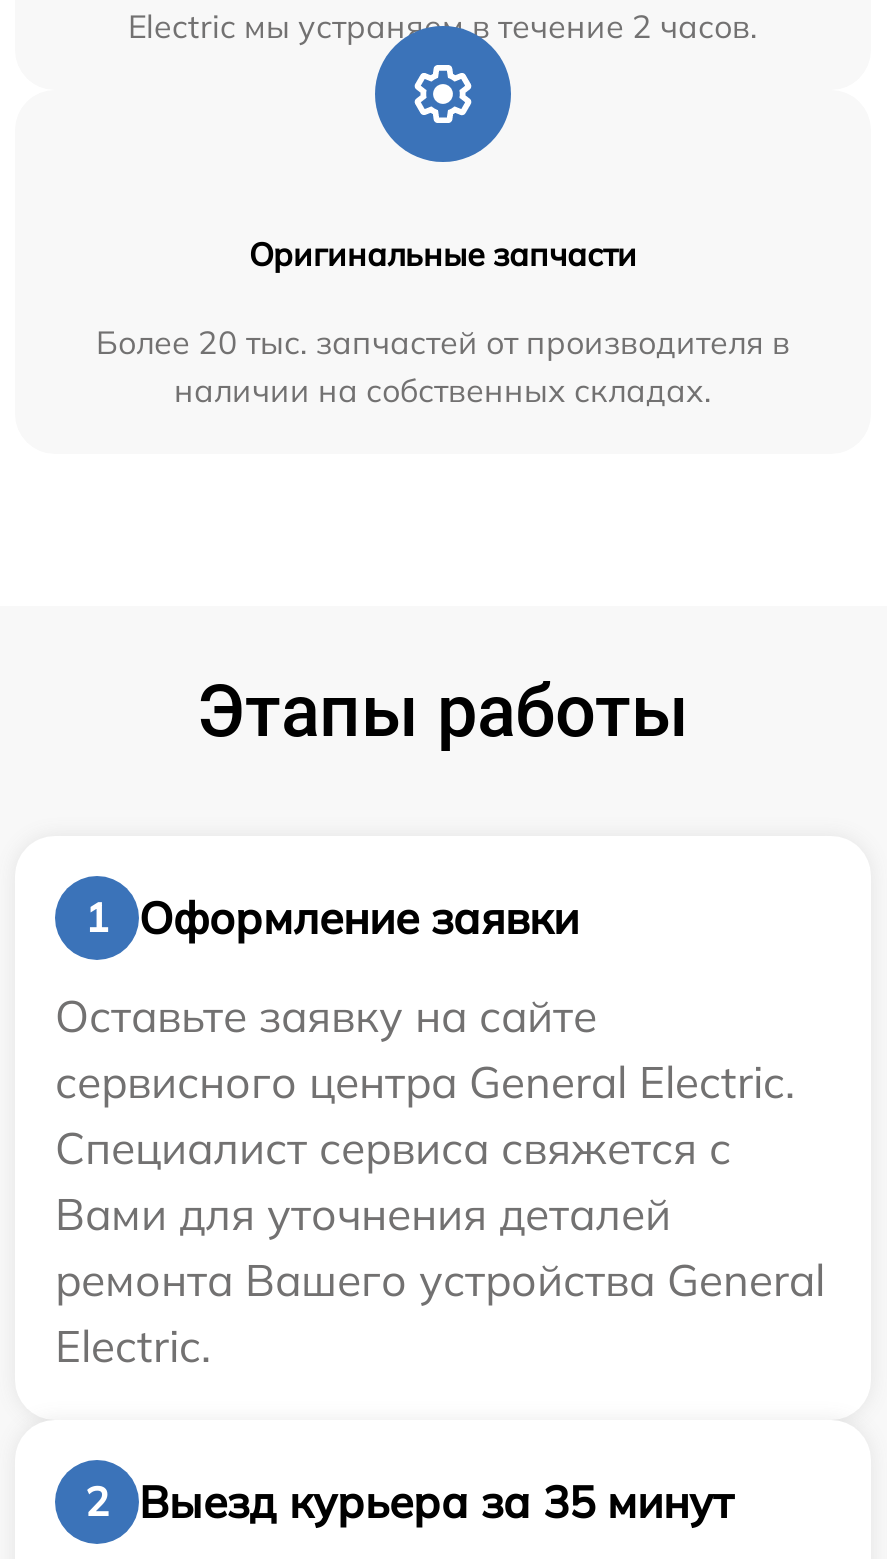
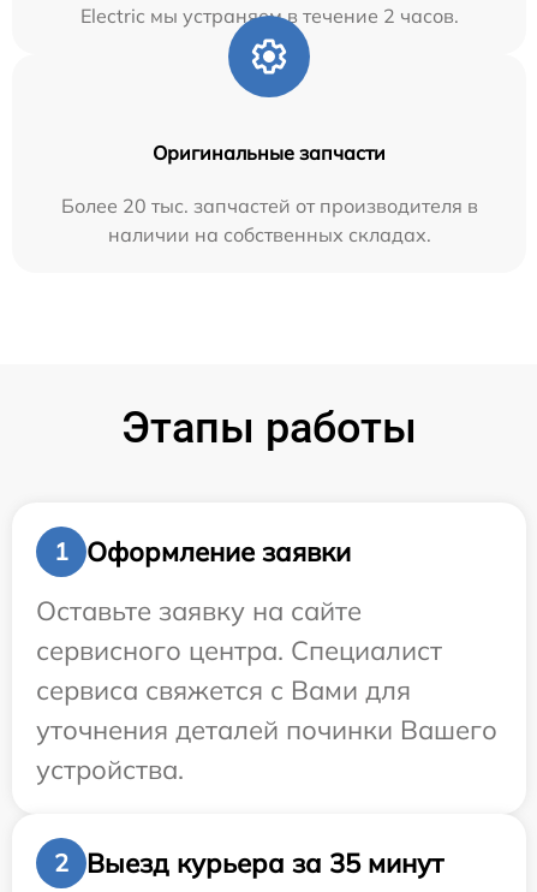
[55,1054,825,1374] сервисного центра General Electric. | Специалист сервиса свяжется с | Вами для уточнения деталей | ремонта Вашего устройства General | Electric. -> [36,634,497,786] сервисного центра. Специалист | сервиса свяжется с Вами для | уточнения деталей починки Вашего | устройства.

